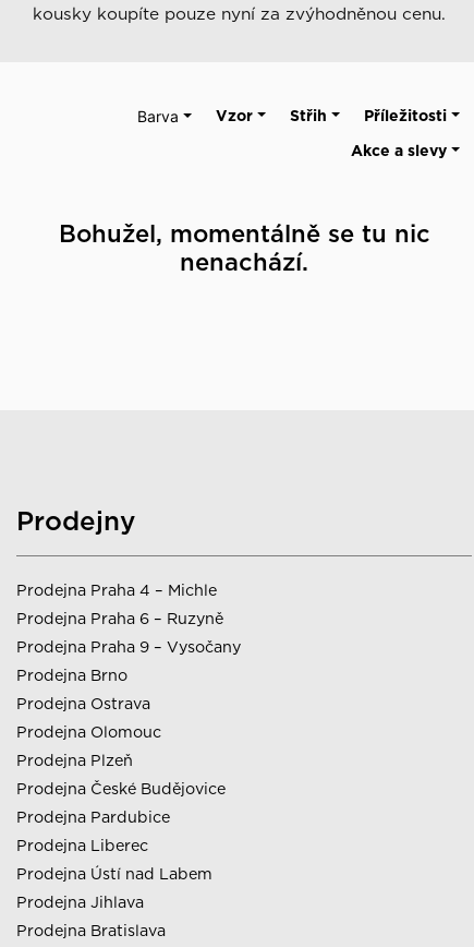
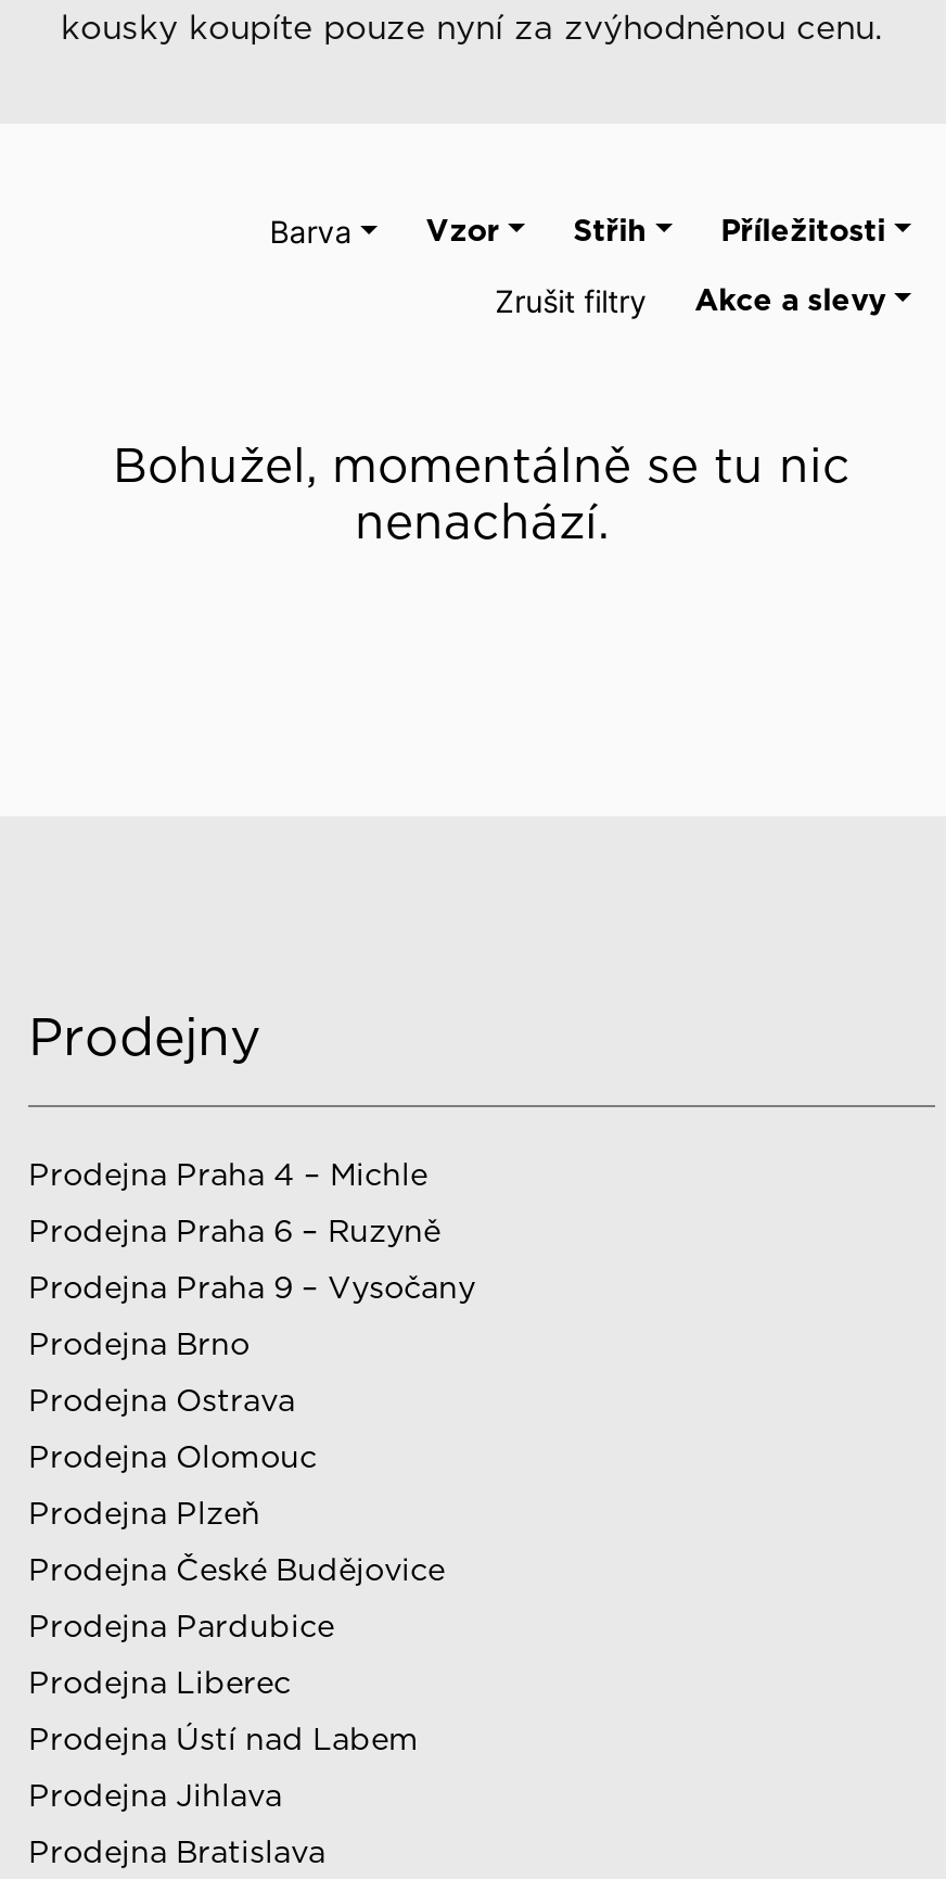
none -> [495,281,647,318] Zrušit filtry

